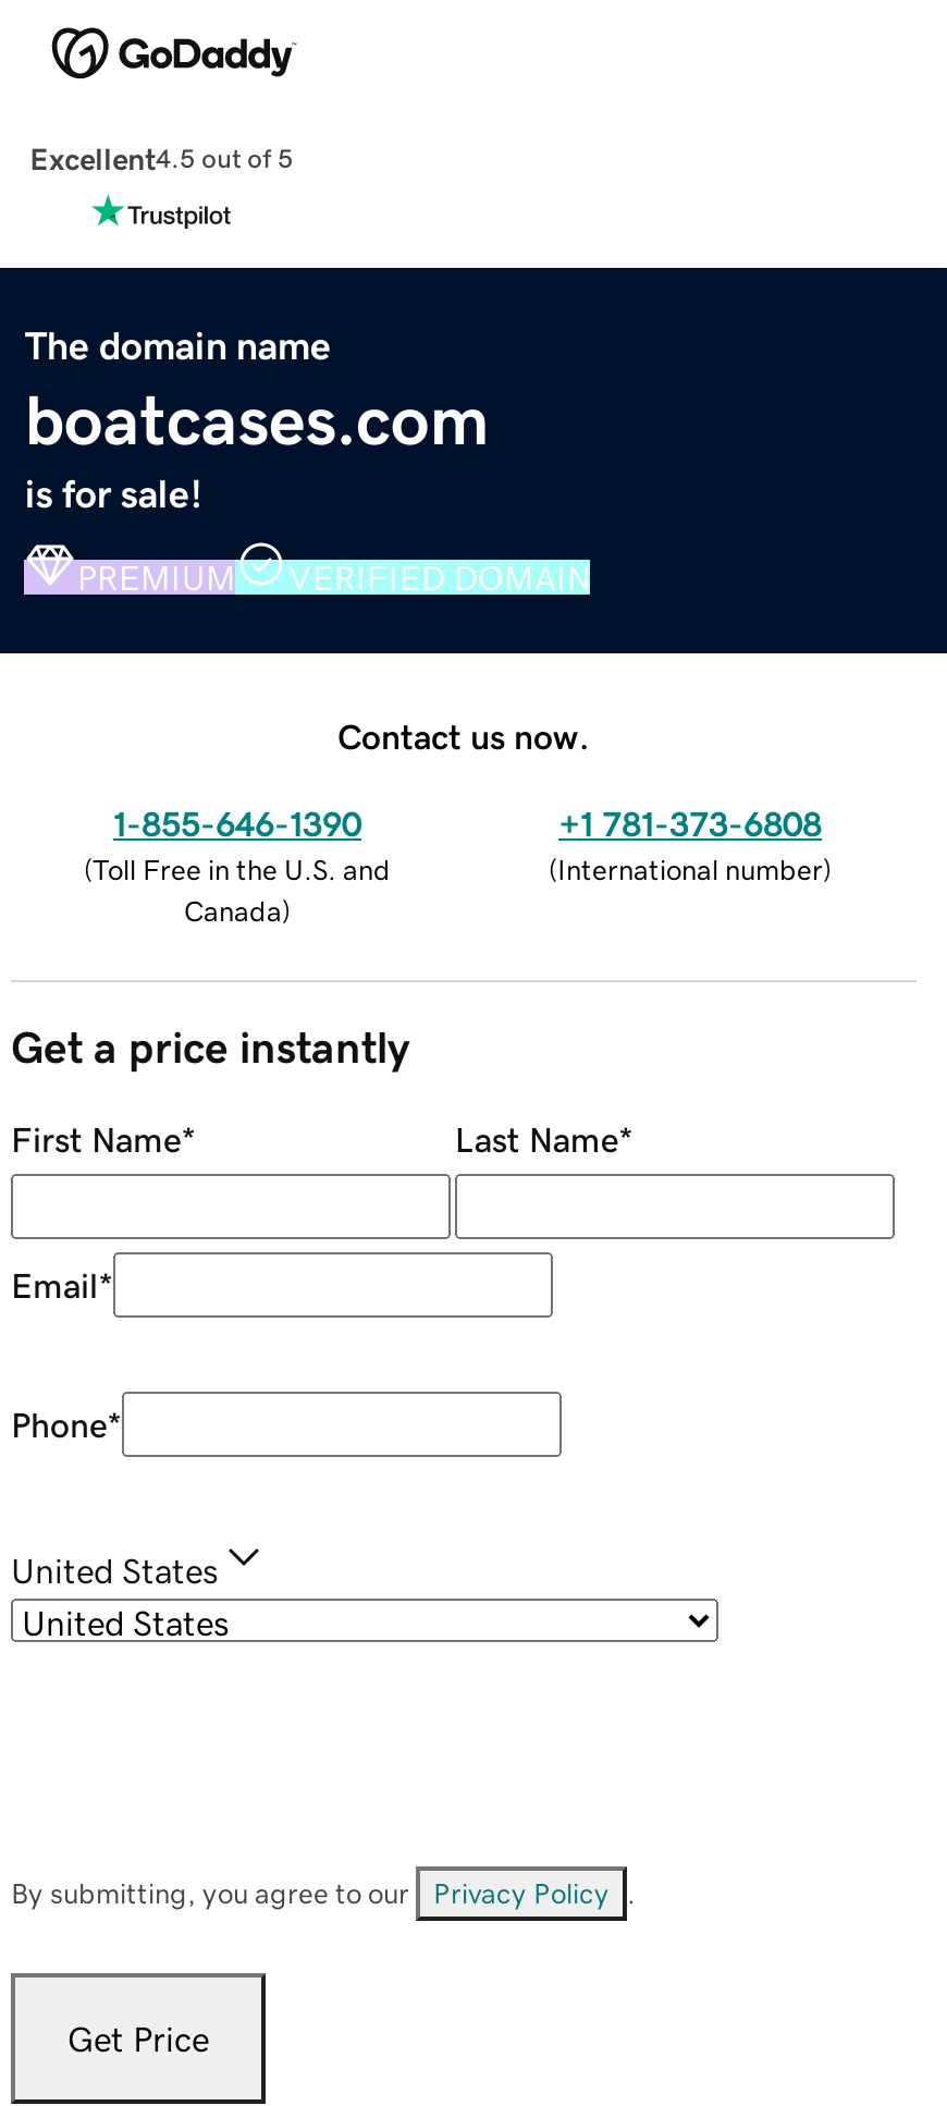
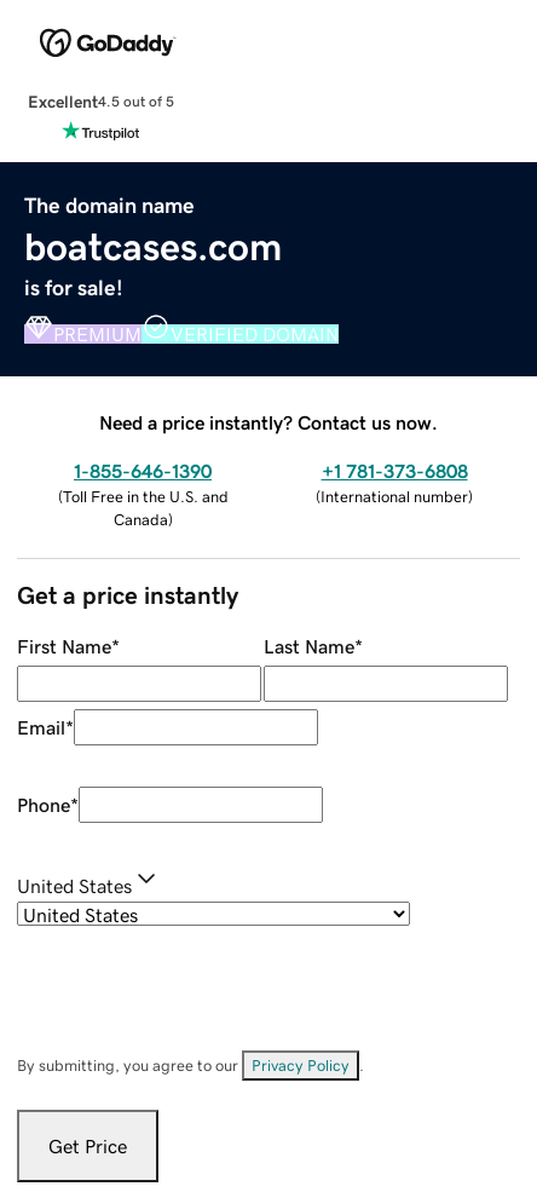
[337,718,590,753] Contact us now. -> [99,412,438,432] Need a price instantly? Contact us now.

